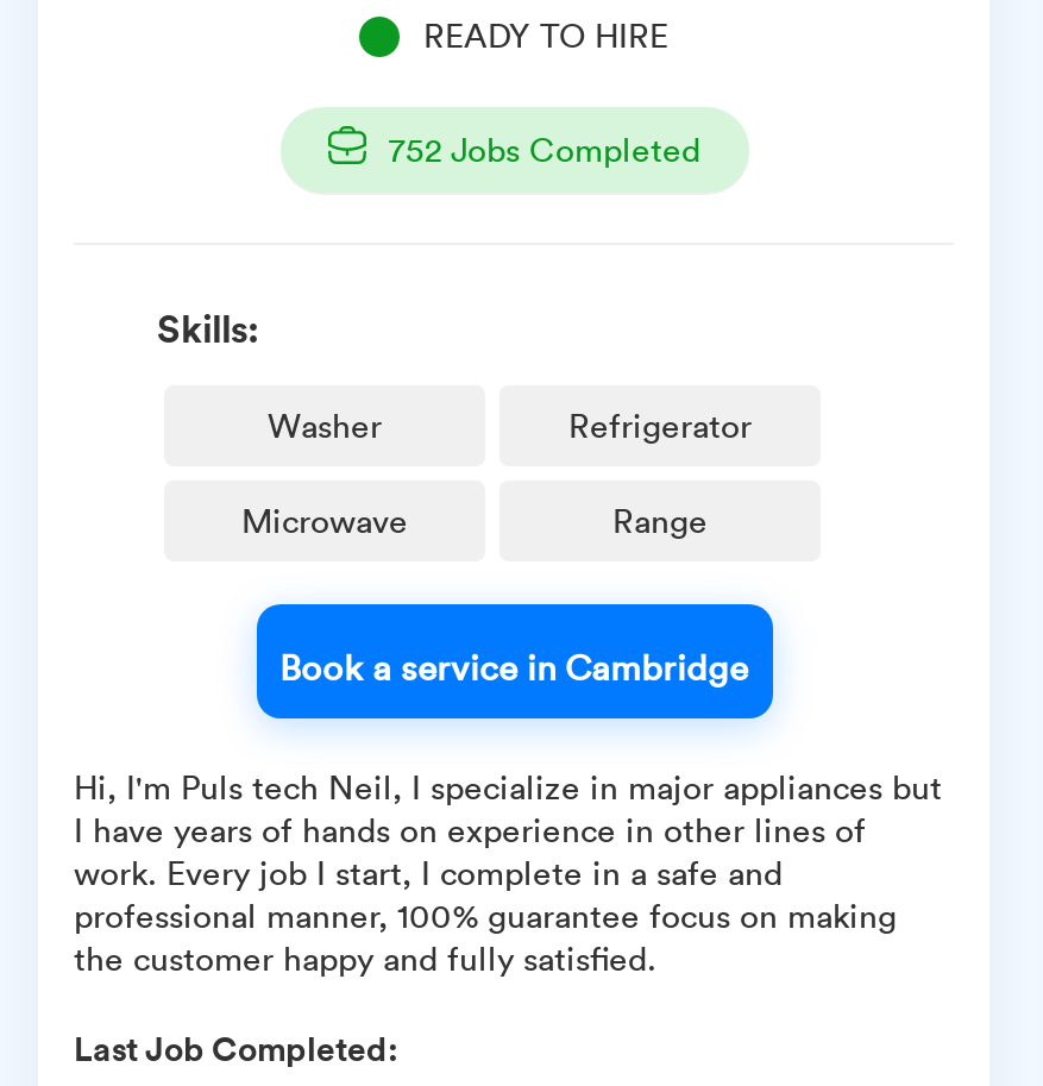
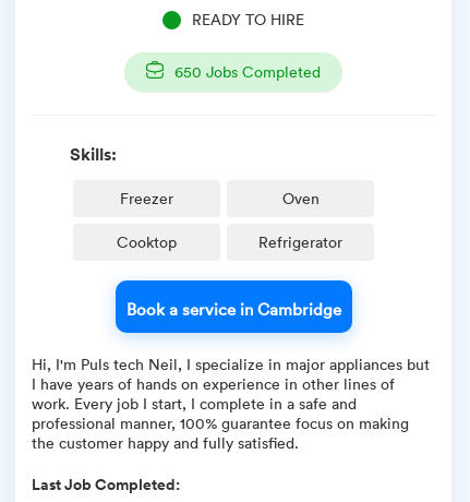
[389,125,700,171] 752 Jobs Completed -> [174,61,321,82] 650 Jobs Completed
[268,401,382,447] Washer -> [117,187,319,252] Freezer | Oven | Cooktop
moved [568,401,752,447] -> [258,231,342,252]: Refrigerator
[241,496,708,542] Microwave | Range -> none

